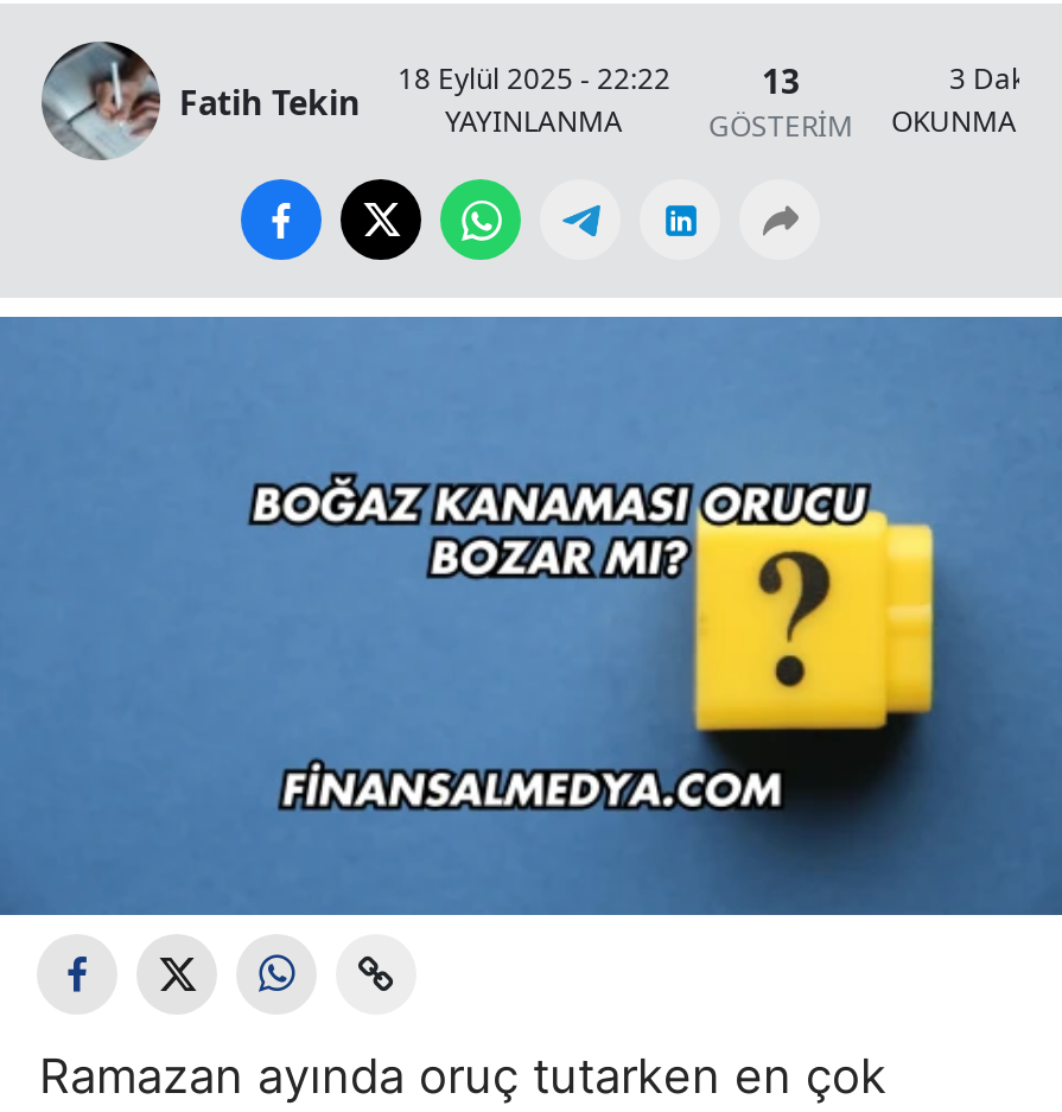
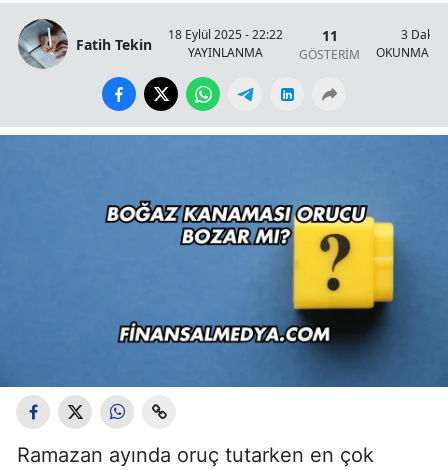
[762,57,800,102] 13 -> [321,25,337,44] 11

